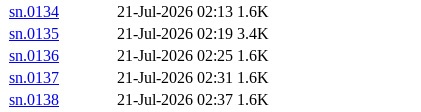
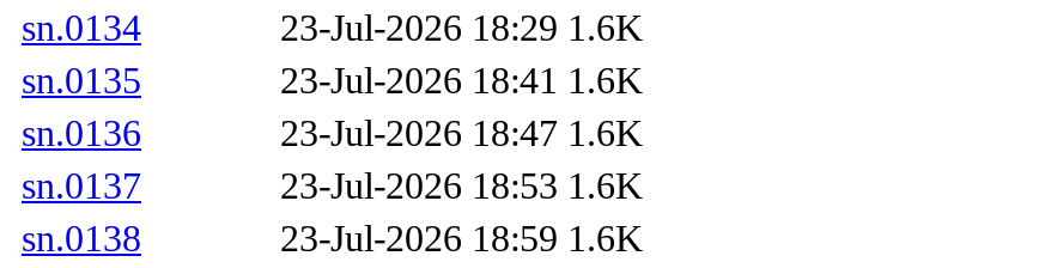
[117,3,269,20] 21-Jul-2026 02:13 1.6K -> [280,8,644,49] 23-Jul-2026 18:29 1.6K
[117,25,269,42] 21-Jul-2026 02:19 3.4K -> [280,61,644,101] 23-Jul-2026 18:41 1.6K
[117,47,269,64] 21-Jul-2026 02:25 1.6K -> [280,113,644,154] 23-Jul-2026 18:47 1.6K
[117,69,269,86] 21-Jul-2026 02:31 1.6K -> [280,166,644,207] 23-Jul-2026 18:53 1.6K
[117,91,269,108] 21-Jul-2026 02:37 1.6K -> [280,219,644,259] 23-Jul-2026 18:59 1.6K

